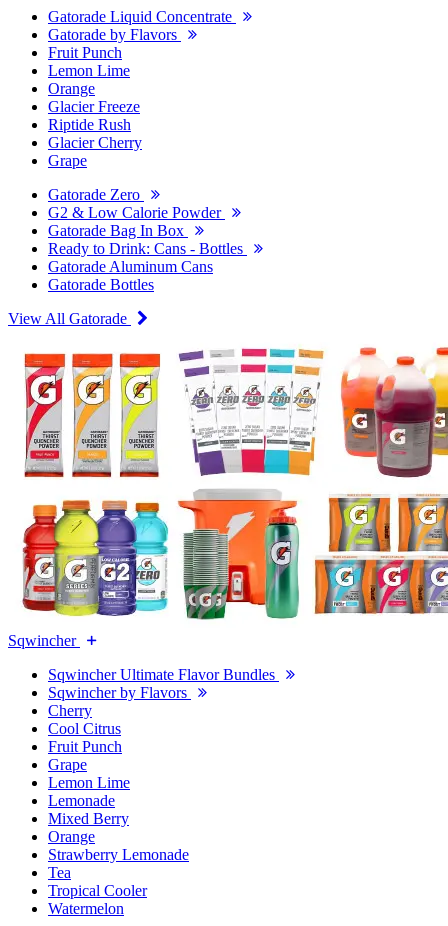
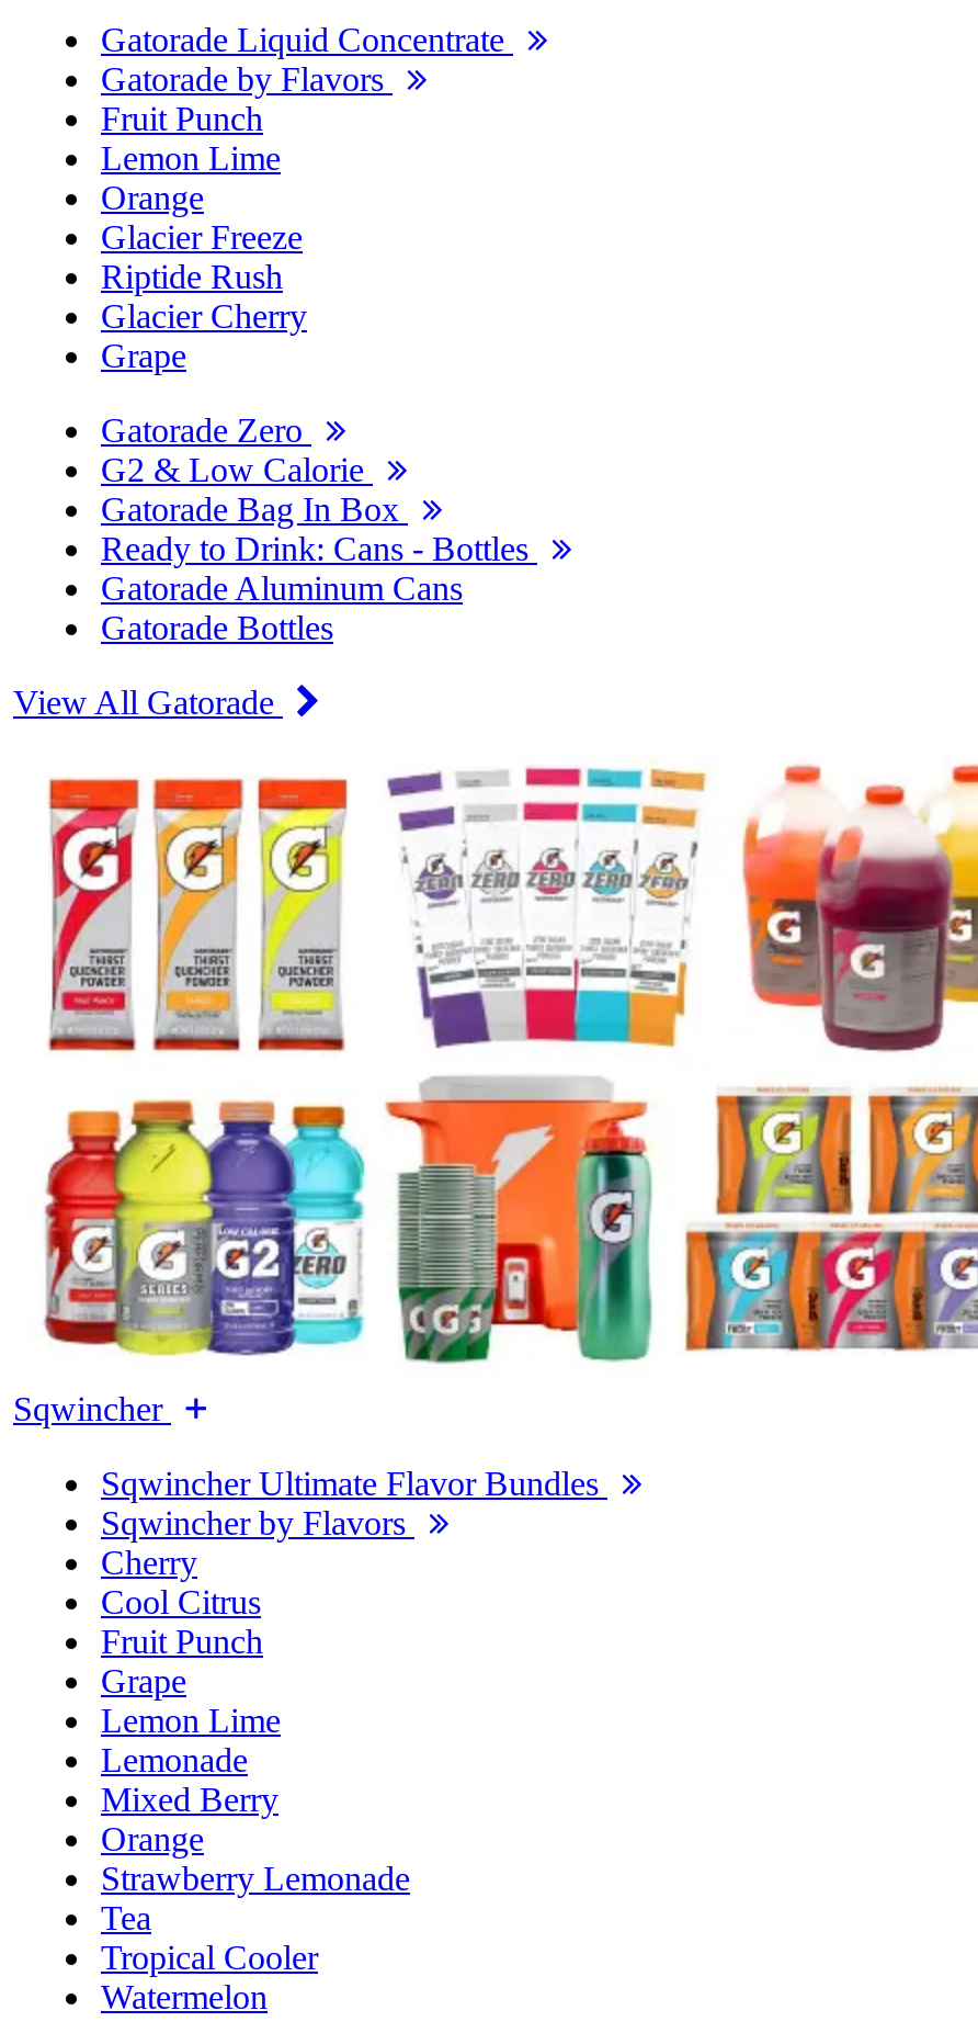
[48,204,225,221] G2 & Low Calorie Powder -> [101,452,373,489] G2 & Low Calorie

